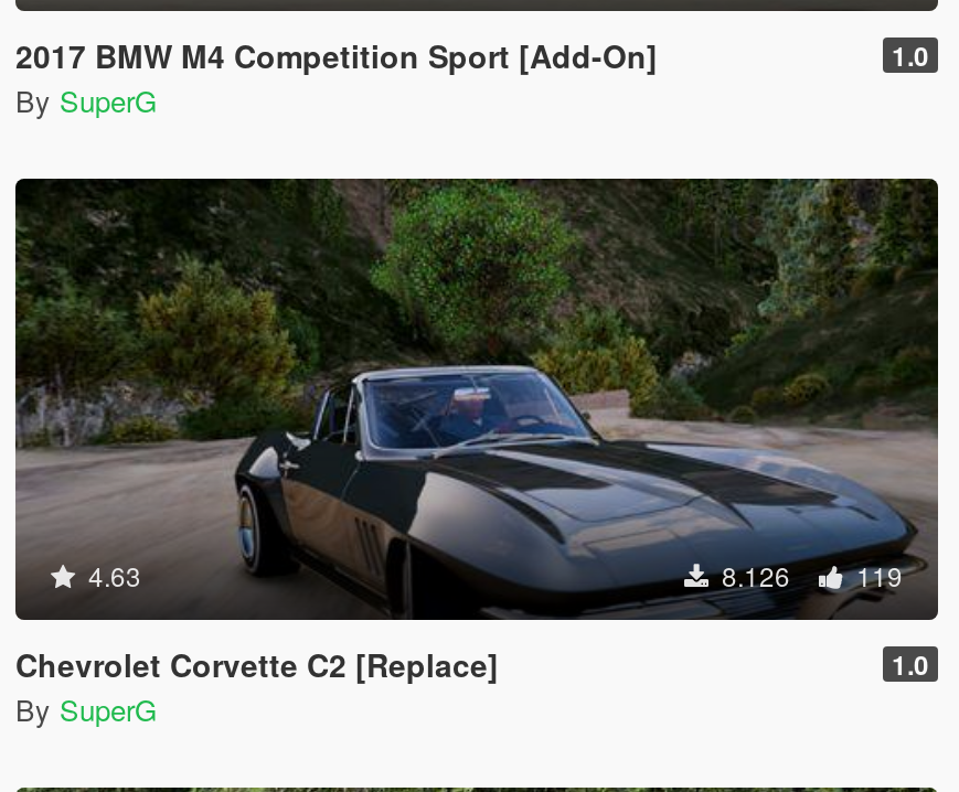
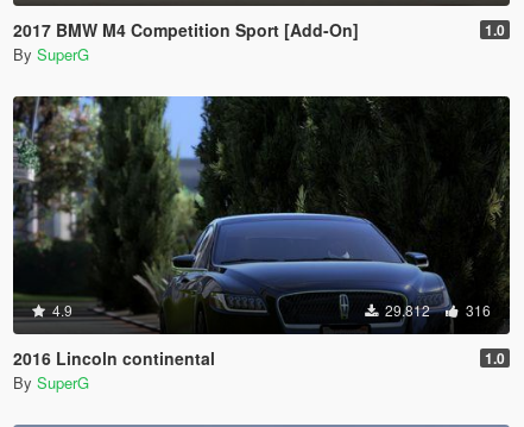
[13,176,938,620] [image] | 4.63 | 8.126 | 119 -> [12,95,510,333] [image] | 4.9 | 29.812 | 316
[15,642,499,687] Chevrolet Corvette C2 [Replace] -> [13,346,215,370] 2016 Lincoln continental

